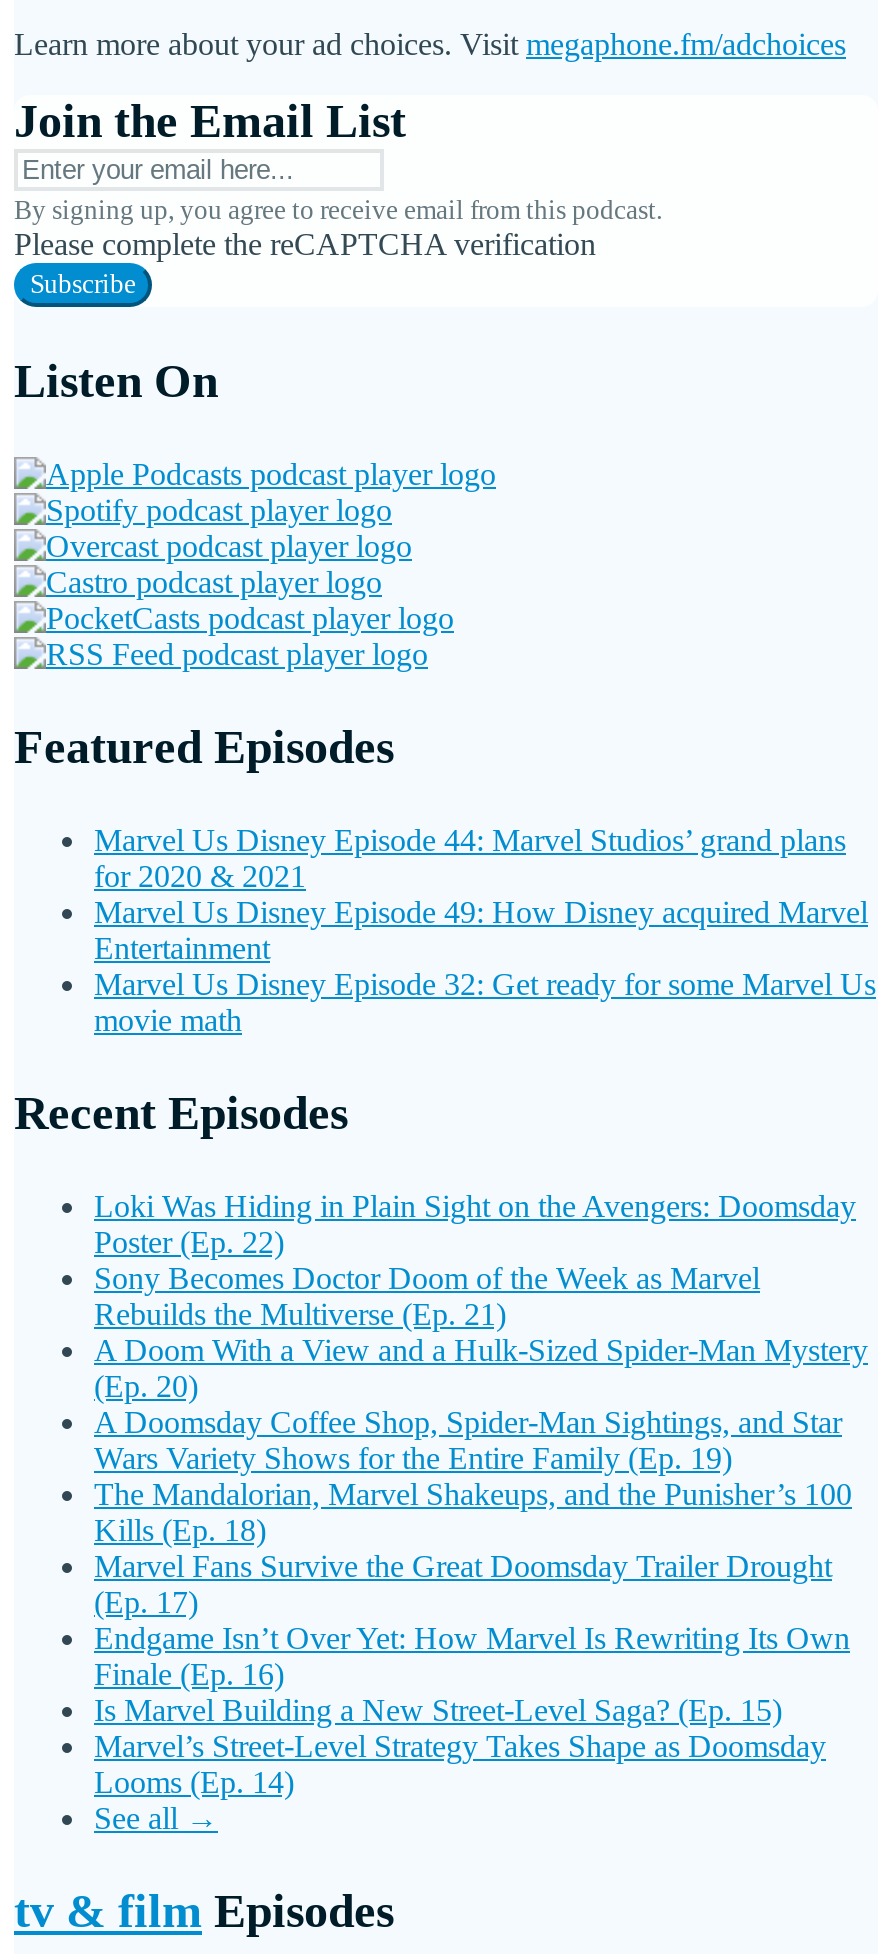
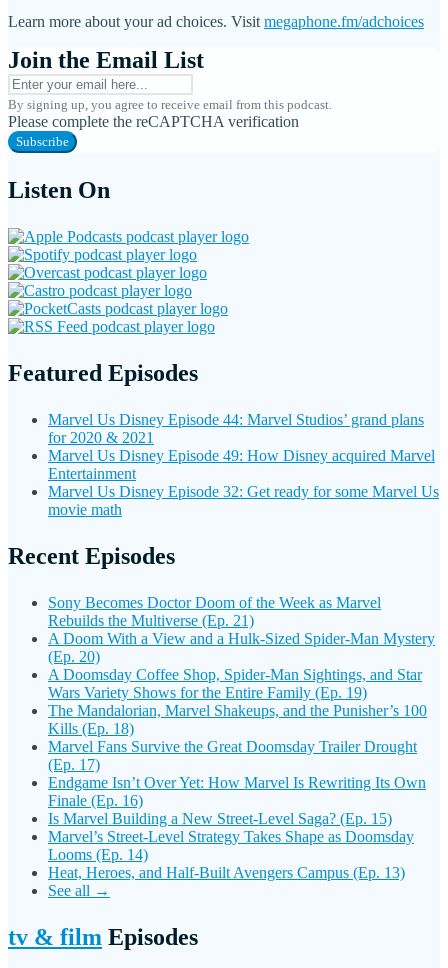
[94,1188,856,1258] Loki Was Hiding in Plain Sight on the Avengers: Doomsday | Poster (Ep. 22) -> none
moved [94,1260,868,1798] -> [48,594,435,863]: Sony Becomes Doctor Doom of the Week as Marvel | Rebuilds the Multiverse (Ep. 21) | A Doom With a View and a Hulk-Sized Spider-Man Mystery | ... | Marvel’s Street-Level Strategy Takes Shape as Doomsday | Looms (Ep. 14)
none -> [48,864,405,881] Heat, Heroes, and Half-Built Avengers Campus (Ep. 13)

